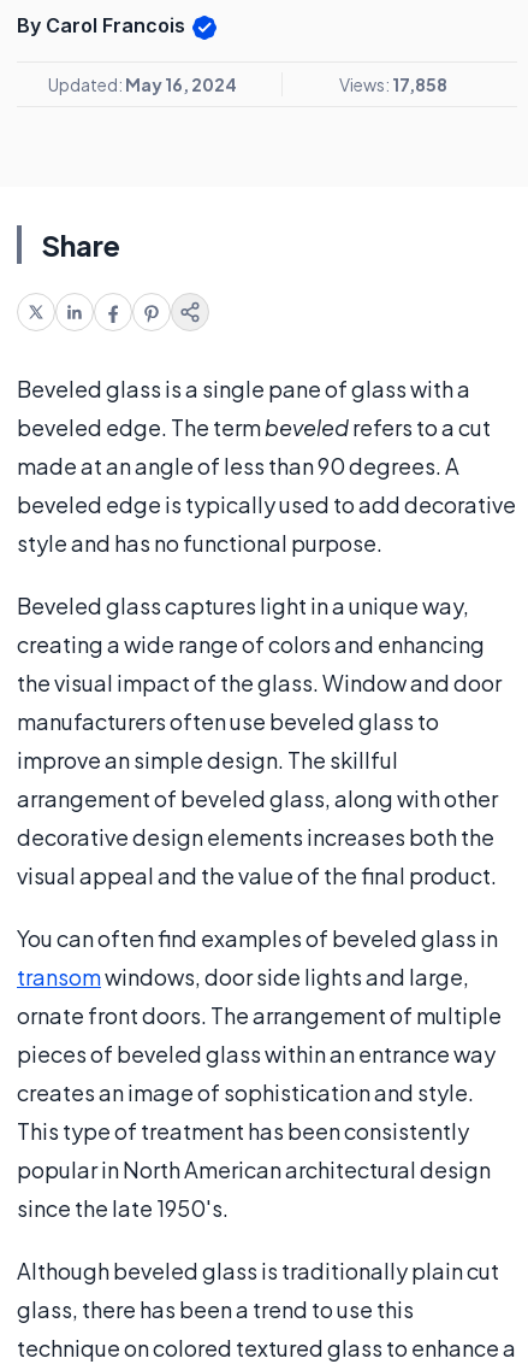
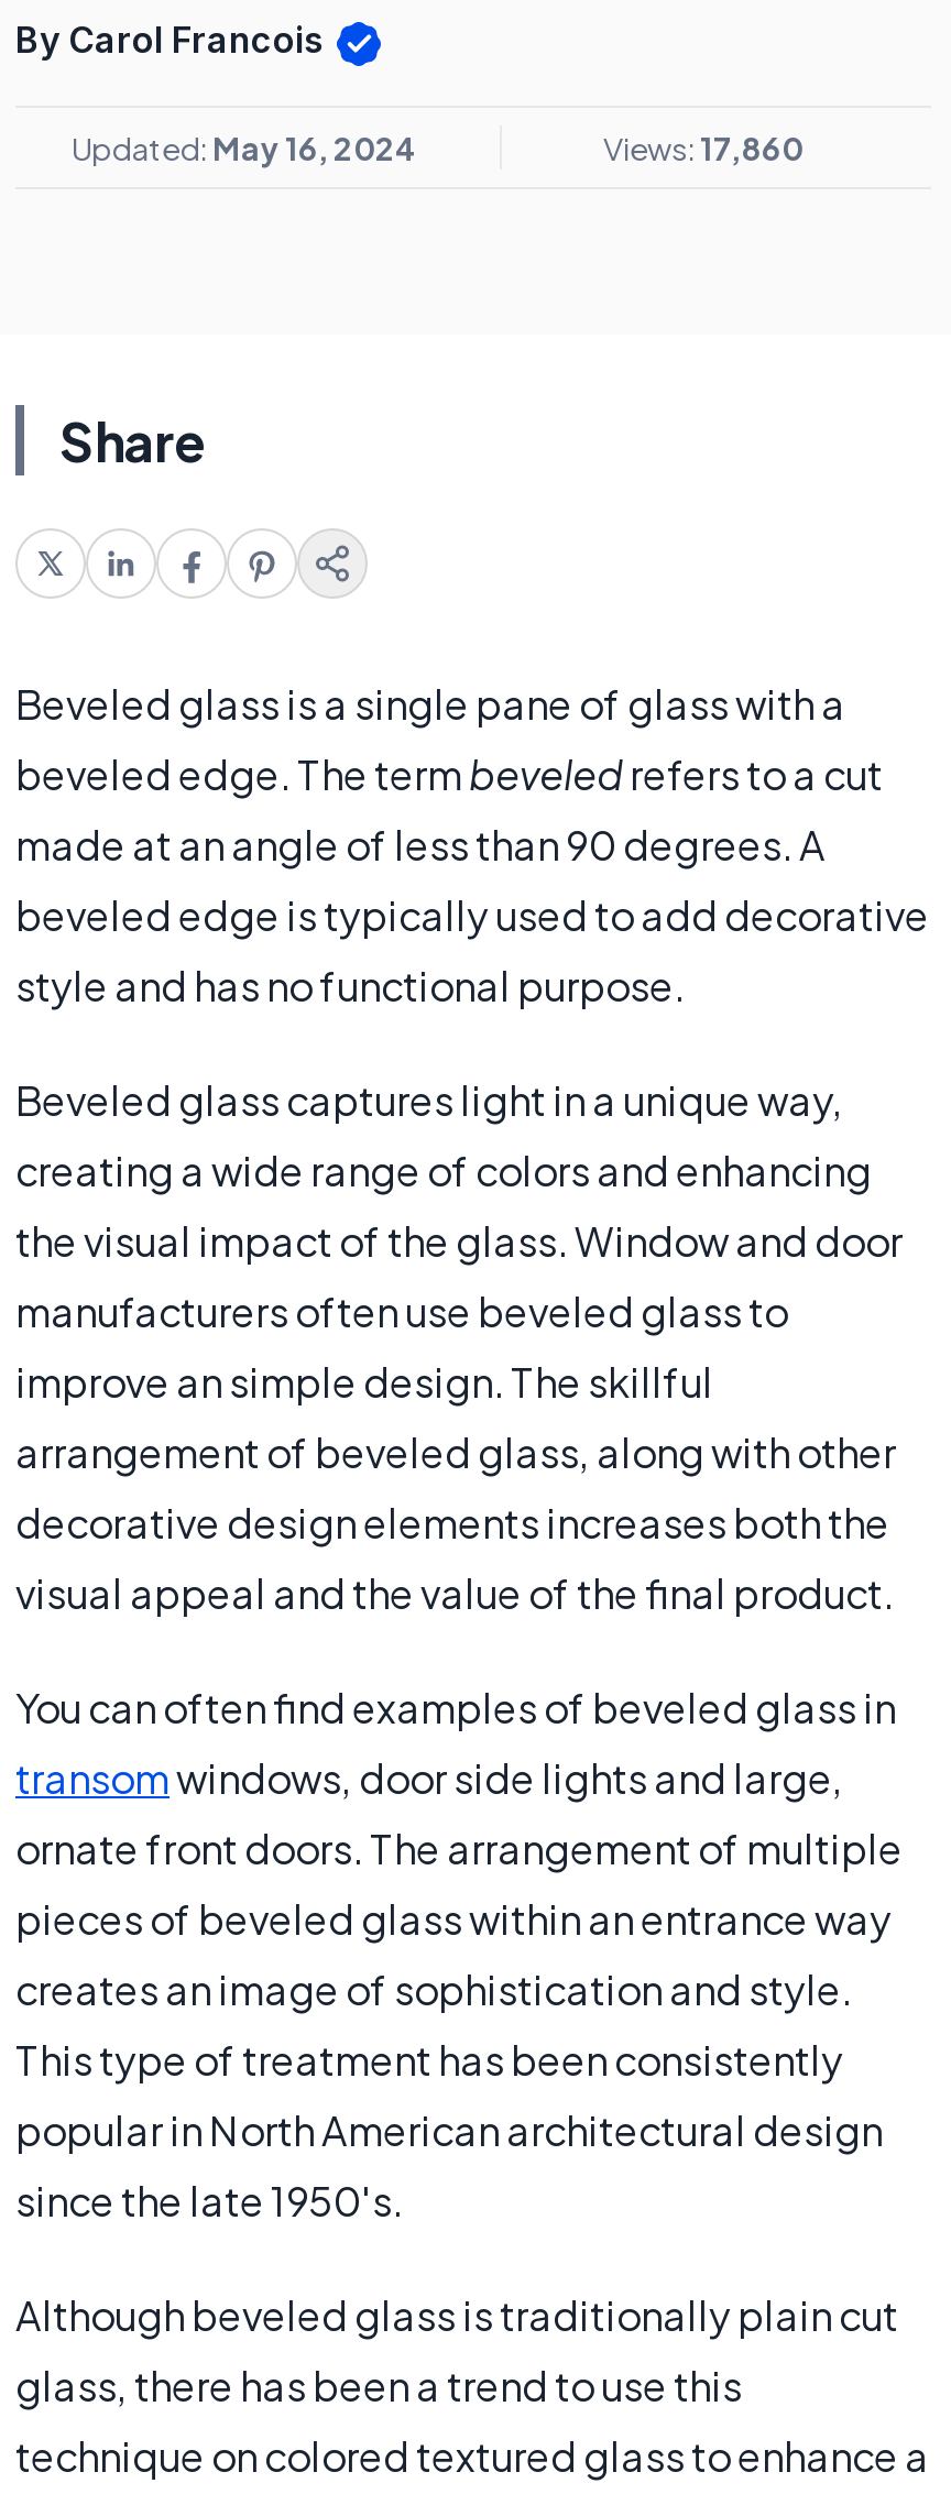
[339,73,447,95] Views: 17,858 -> [603,127,804,166] Views: 17,860

